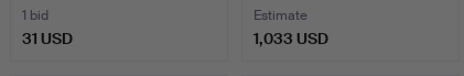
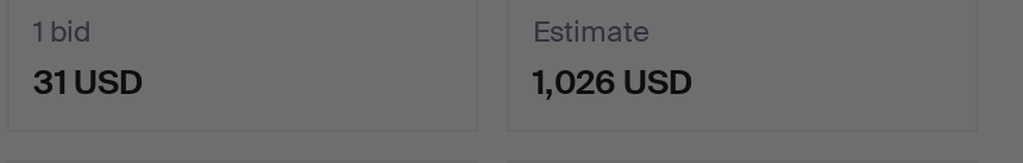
[253,28,328,48] 1,033 USD -> [533,60,692,103] 1,026 USD

